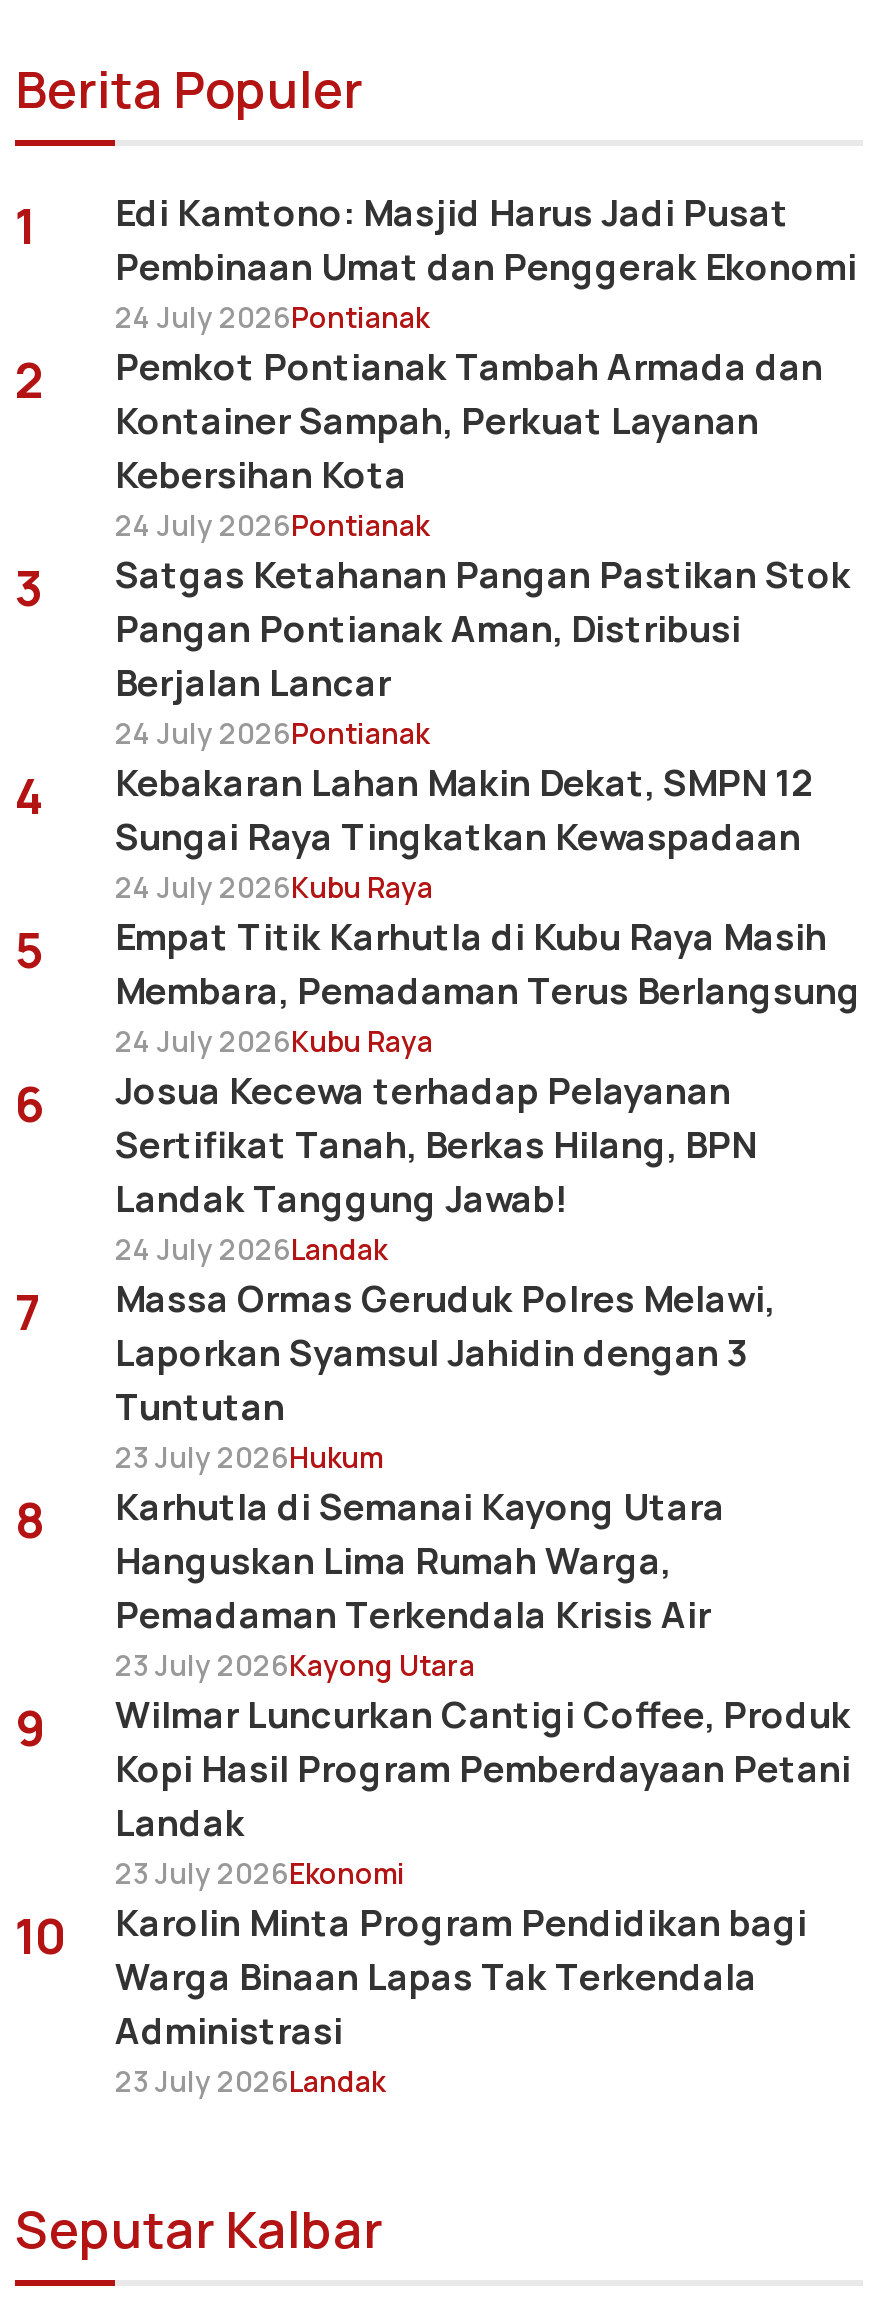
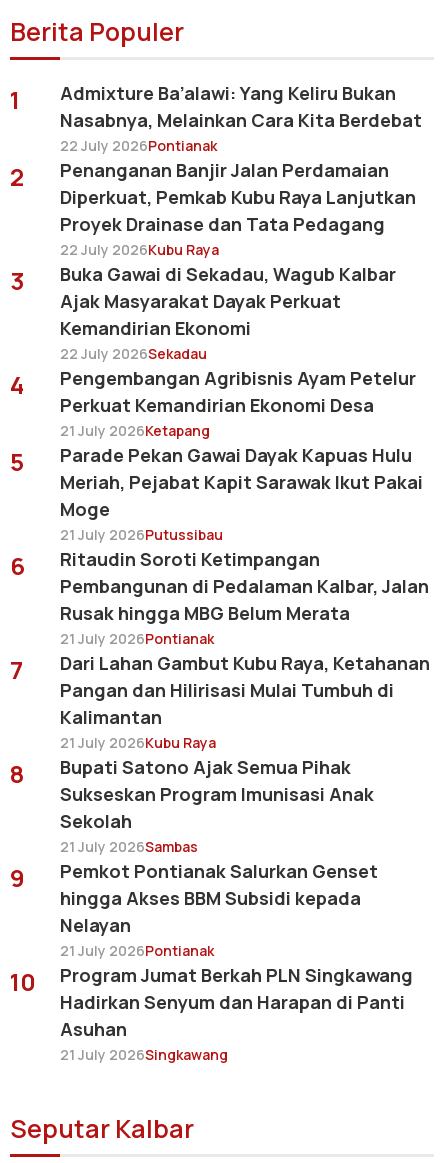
[115,188,857,336] Edi Kamtono: Masjid Harus Jadi Pusat | Pembinaan Umat dan Penggerak Ekonomi | 24 July 2026Pontianak -> [60,81,422,155] Admixture Ba’alawi: Yang Keliru Bukan | Nasabnya, Melainkan Cara Kita Berdebat | 22 July 2026Pontianak
[115,342,823,544] Pemkot Pontianak Tambah Armada dan | Kontainer Sampah, Perkuat Layanan | Kebersihan Kota | 24 July 2026Pontianak -> [60,158,416,259] Penanganan Banjir Jalan Perdamaian | Diperkuat, Pemkab Kubu Raya Lanjutkan | Proyek Drainase dan Tata Pedagang | 22 July 2026Kubu Raya
[115,550,851,752] Satgas Ketahanan Pangan Pastikan Stok | Pangan Pontianak Aman, Distribusi | Berjalan Lancar | 24 July 2026Pontianak -> [60,262,396,363] Buka Gawai di Sekadau, Wagub Kalbar | Ajak Masyarakat Dayak Perkuat | Kemandirian Ekonomi | 22 July 2026Sekadau
[115,758,813,906] Kebakaran Lahan Makin Dekat, SMPN 12 | Sungai Raya Tingkatkan Kewaspadaan | 24 July 2026Kubu Raya -> [60,366,416,440] Pengembangan Agribisnis Ayam Petelur | Perkuat Kemandirian Ekonomi Desa | 21 July 2026Ketapang
[115,912,861,1060] Empat Titik Karhutla di Kubu Raya Masih | Membara, Pemadaman Terus Berlangsung | 24 July 2026Kubu Raya -> [60,443,423,544] Parade Pekan Gawai Dayak Kapuas Hulu | Meriah, Pejabat Kapit Sarawak Ikut Pakai | Moge | 21 July 2026Putussibau
[115,1066,757,1268] Josua Kecewa terhadap Pelayanan | Sertifikat Tanah, Berkas Hilang, BPN | Landak Tanggung Jawab! | 24 July 2026Landak -> [60,547,429,648] Ritaudin Soroti Ketimpangan | Pembangunan di Pedalaman Kalbar, Jalan | Rusak hingga MBG Belum Merata | 21 July 2026Pontianak
[115,1274,775,1476] Massa Ormas Geruduk Polres Melawi, | Laporkan Syamsul Jahidin dengan 3 | Tuntutan | 23 July 2026Hukum -> [60,651,430,752] Dari Lahan Gambut Kubu Raya, Ketahanan | Pangan dan Hilirisasi Mulai Tumbuh di | Kalimantan | 21 July 2026Kubu Raya
[115,1482,725,1684] Karhutla di Semanai Kayong Utara | Hanguskan Lima Rumah Warga, | Pemadaman Terkendala Krisis Air | 23 July 2026Kayong Utara -> [60,755,374,856] Bupati Satono Ajak Semua Pihak | Sukseskan Program Imunisasi Anak | Sekolah | 21 July 2026Sambas
[115,1690,851,1892] Wilmar Luncurkan Cantigi Coffee, Produk | Kopi Hasil Program Pemberdayaan Petani | Landak | 23 July 2026Ekonomi -> [60,859,378,960] Pemkot Pontianak Salurkan Genset | hingga Akses BBM Subsidi kepada | Nelayan | 21 July 2026Pontianak
[115,1898,807,2100] Karolin Minta Program Pendidikan bagi | Warga Binaan Lapas Tak Terkendala | Administrasi | 23 July 2026Landak -> [60,963,413,1064] Program Jumat Berkah PLN Singkawang | Hadirkan Senyum dan Harapan di Panti | Asuhan | 21 July 2026Singkawang

